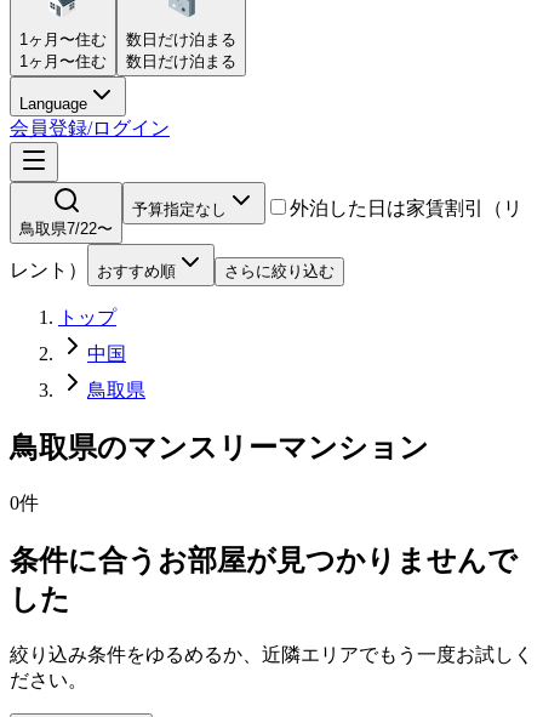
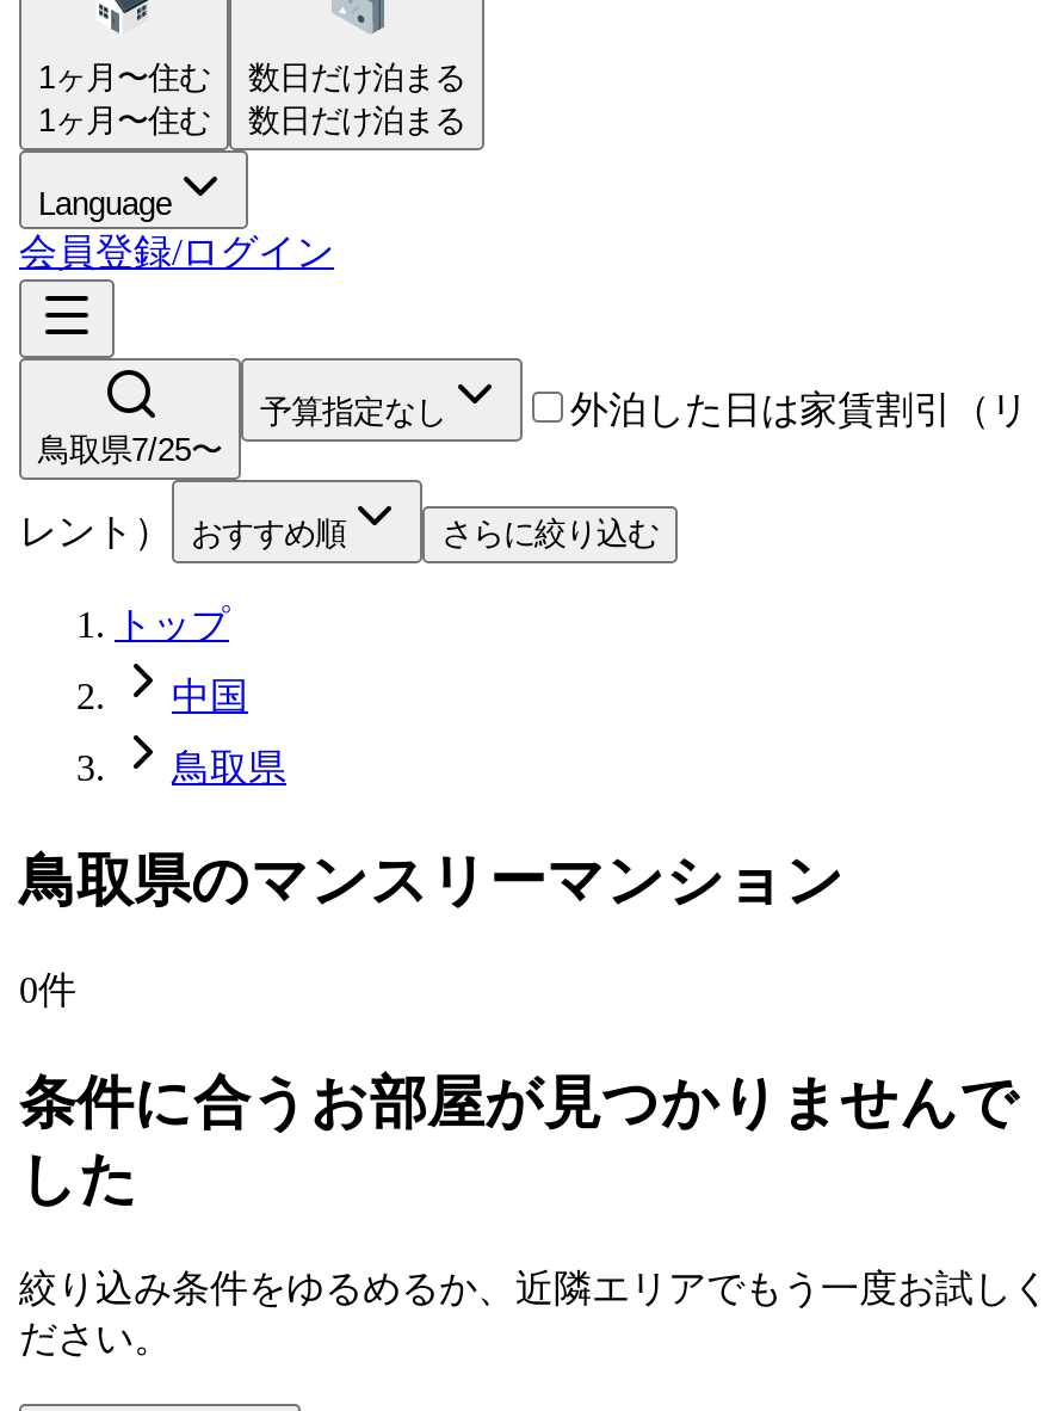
[19,220,113,238] 鳥取県7/22〜 -> [38,432,222,468] 鳥取県7/25〜

